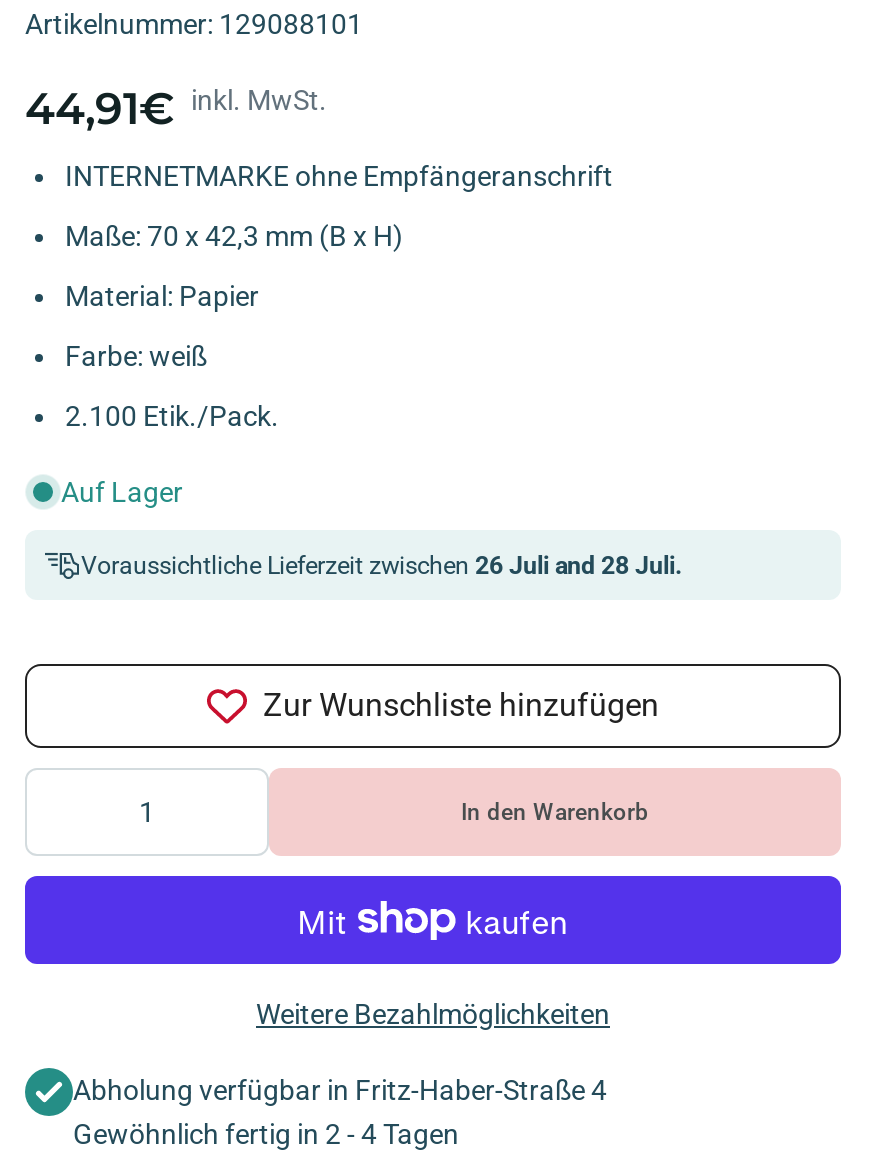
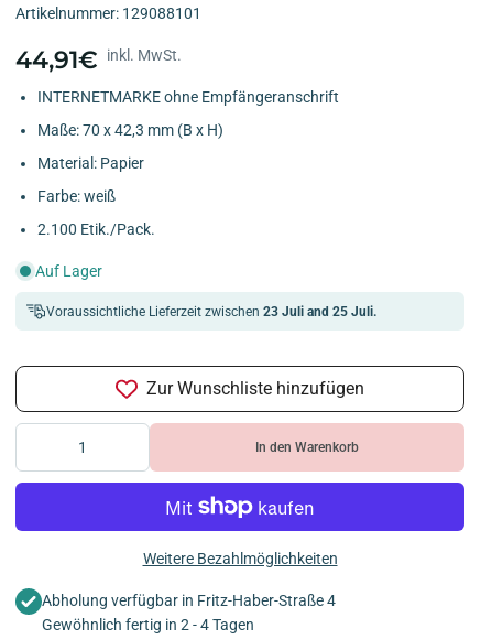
[81,550,681,580] Voraussichtliche Lieferzeit zwischen 26 Juli and 28 Juli. -> [46,303,376,319] Voraussichtliche Lieferzeit zwischen 23 Juli and 25 Juli.

